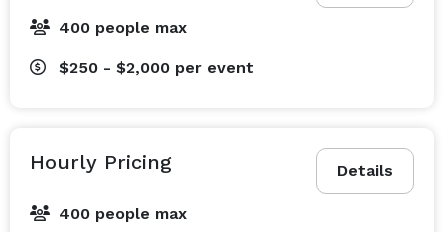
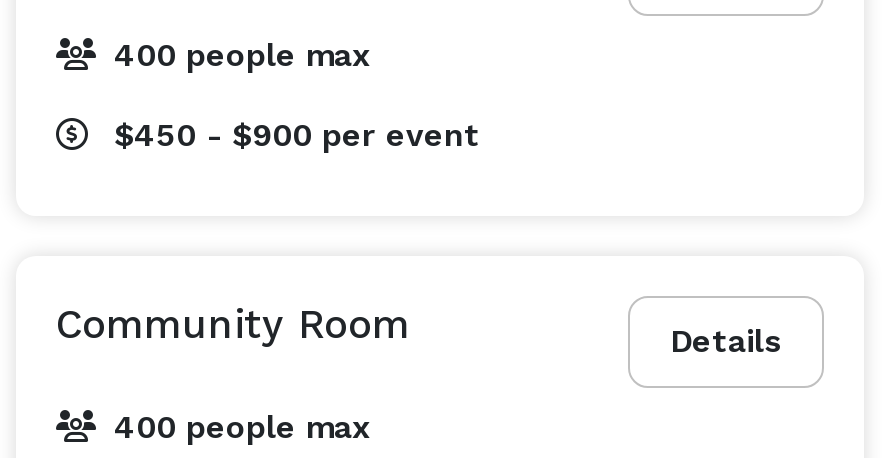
[59,58,254,77] $250 - $2,000 per event -> [114,116,480,154] $450 - $900 per event
[30,150,172,174] Hourly Pricing -> [56,300,410,348] Community Room

